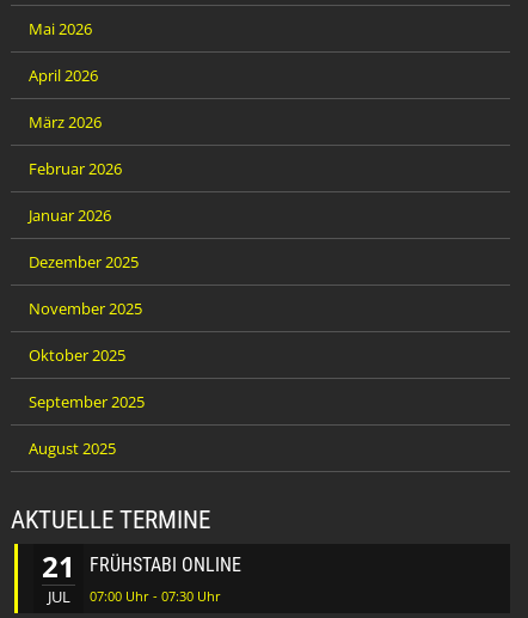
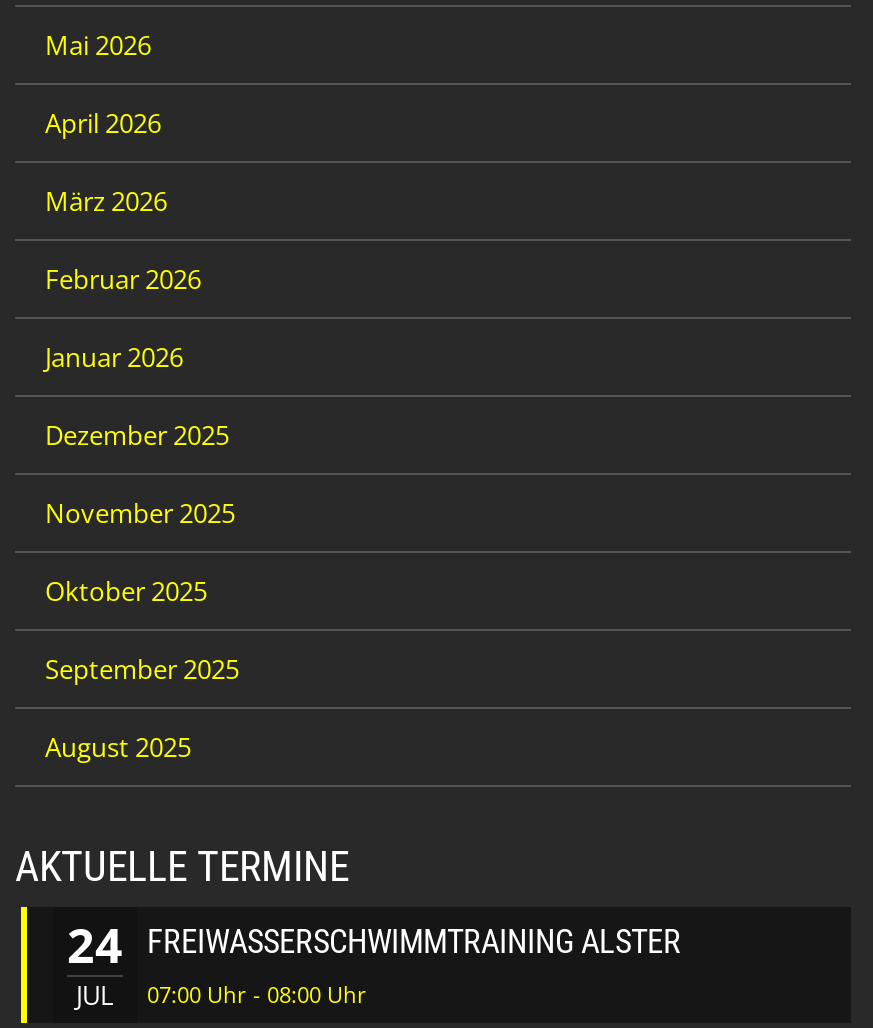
[42,546,75,585] 21 -> [67,911,123,977] 24
[90,553,241,576] FRÜHSTABI ONLINE -> [147,923,681,961] FREIWASSERSCHWIMMTRAINING ALSTER
[47,585,221,607] JUL 07:00 Uhr - 07:30 Uhr -> [76,977,367,1013] JUL 07:00 Uhr - 08:00 Uhr

